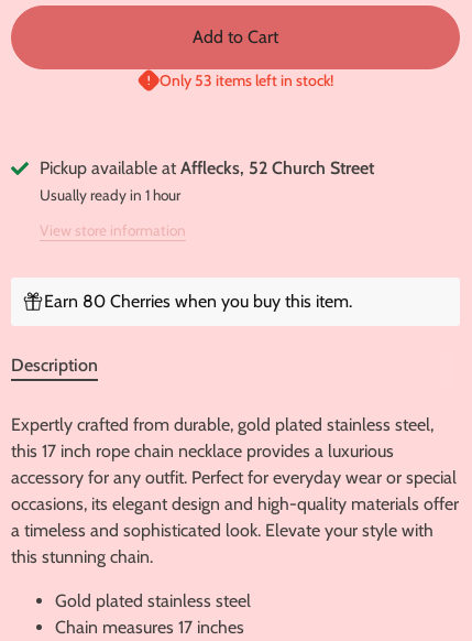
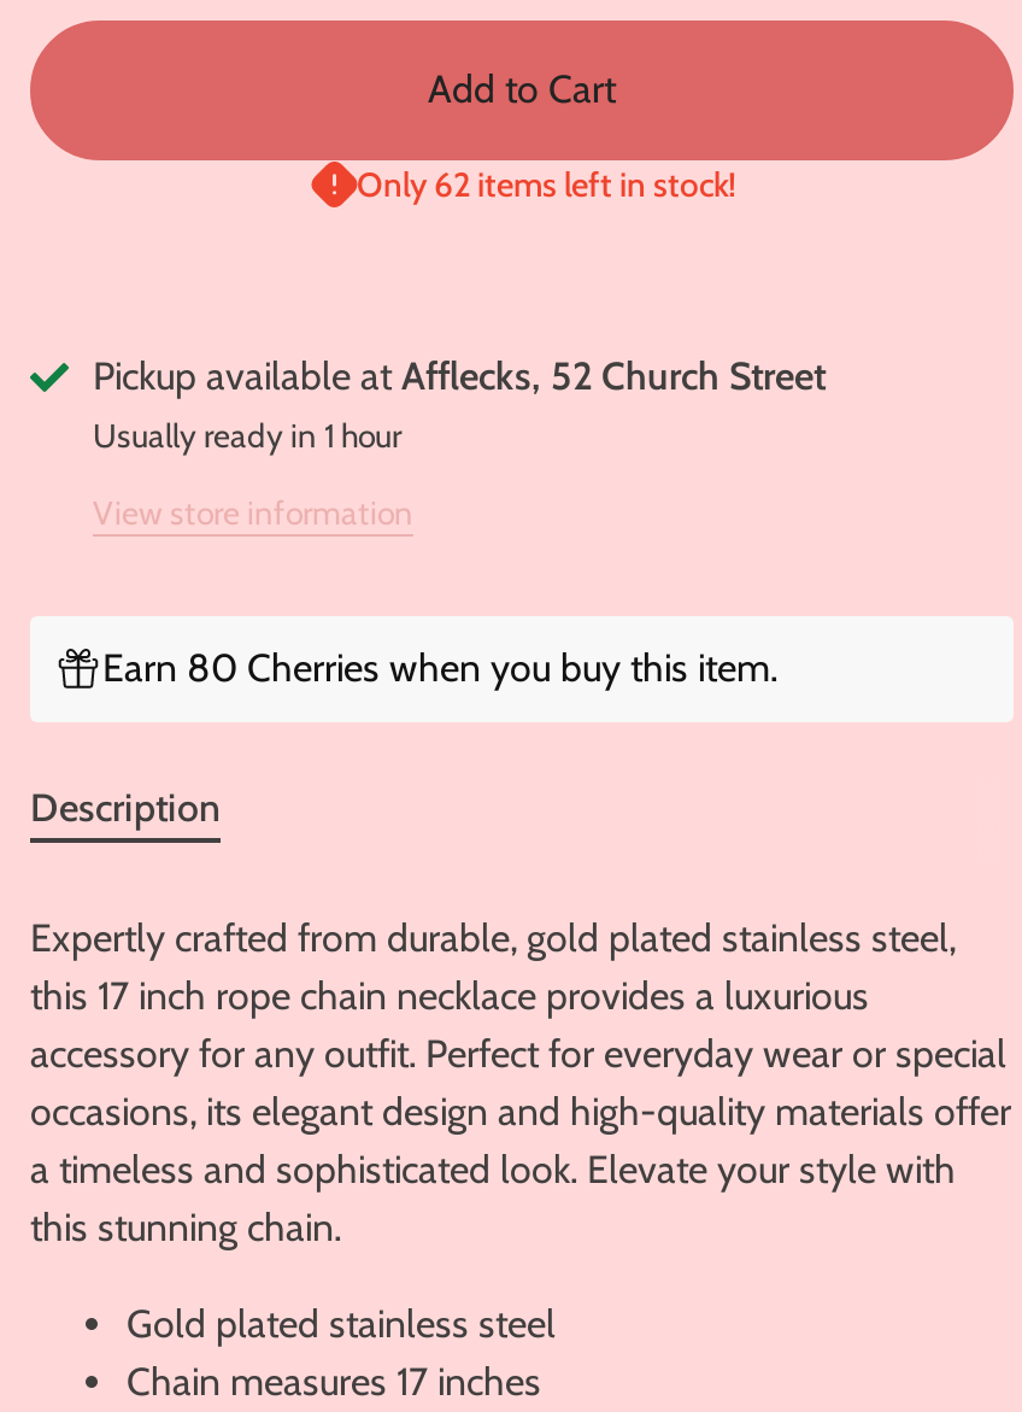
[160,70,333,90] Only 53 items left in stock! -> [357,163,735,206] Only 62 items left in stock!

